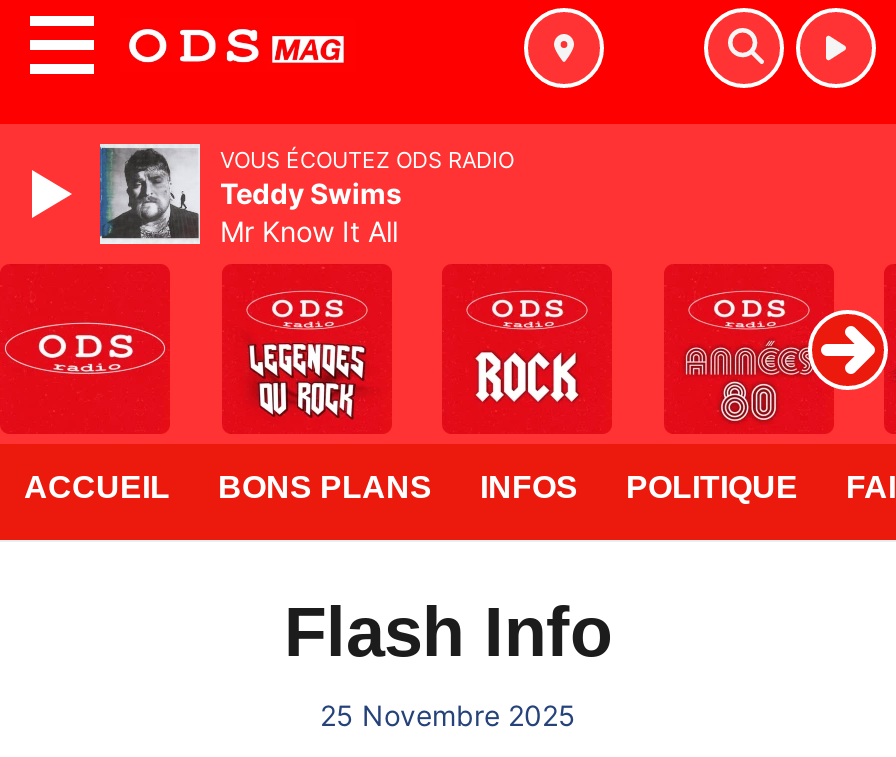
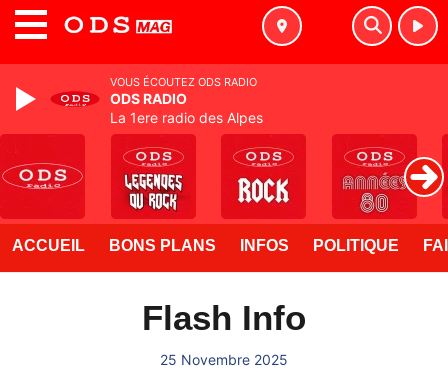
[98,142,402,248] [image] | Teddy Swims | Mr Know It All -> [50,74,263,126] [image] | ODS RADIO | La 1ere radio des Alpes

